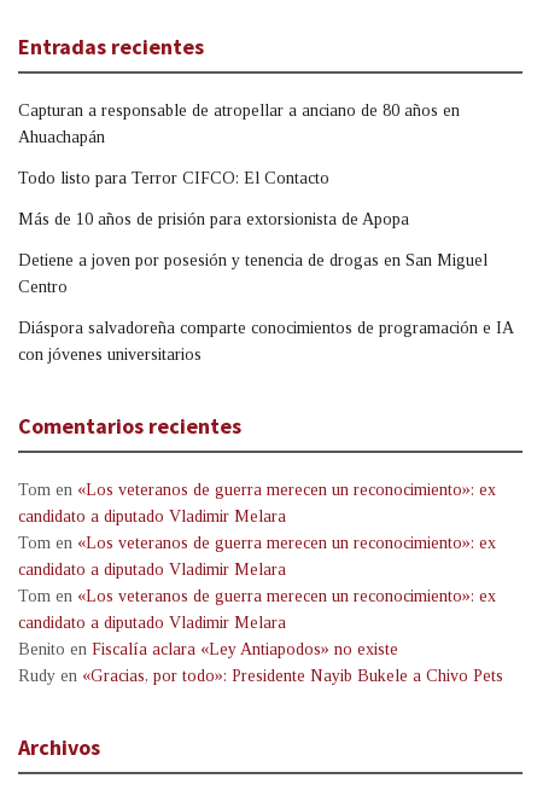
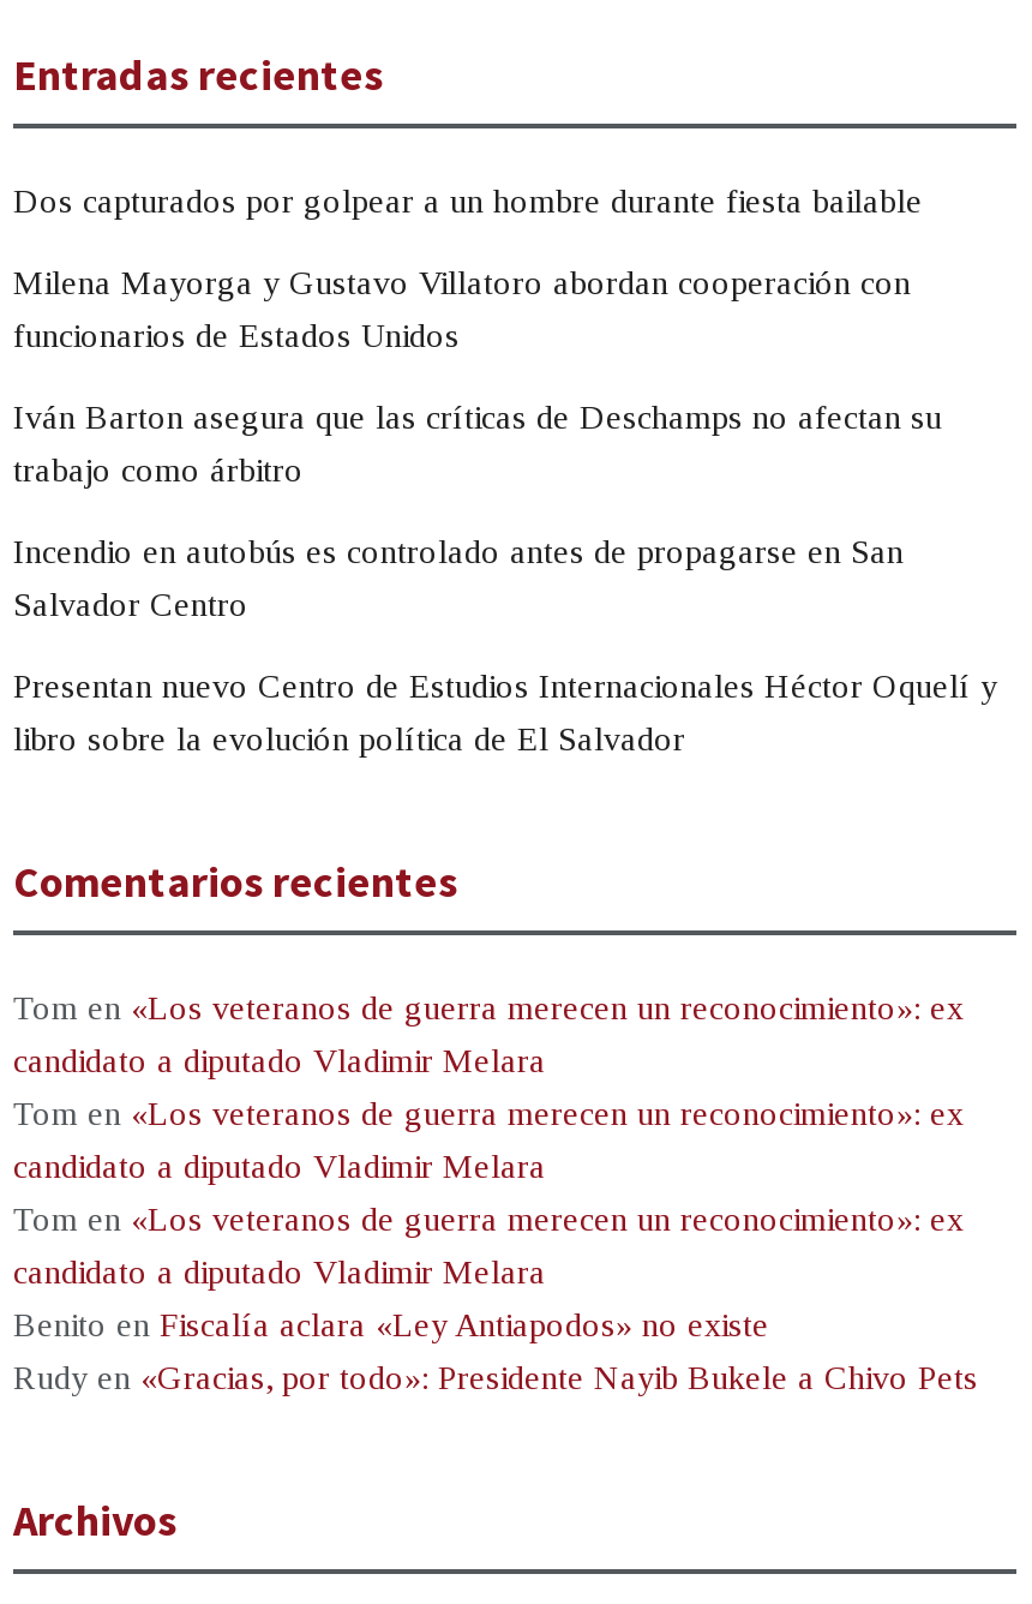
[18,101,513,363] Capturan a responsable de atropellar a anciano de 80 años en | Ahuachapán | Todo listo para Terror CIFCO: El Contacto | Más de 10 años de prisión para extorsionista de Apopa | Detiene a joven por posesión y tenencia de drogas en San Miguel | Centro | Diáspora salvadoreña comparte conocimientos de programación e IA | con jóvenes universitarios -> [13,183,997,757] Dos capturados por golpear a un hombre durante fiesta bailable | Milena Mayorga y Gustavo Villatoro abordan cooperación con | funcionarios de Estados Unidos | Iván Barton asegura que las críticas de Deschamps no afectan su | trabajo como árbitro | Incendio en autobús es controlado antes de propagarse en San | Salvador Centro | Presentan nuevo Centro de Estudios Internacionales Héctor Oquelí y | libro sobre la evolución política de El Salvador

